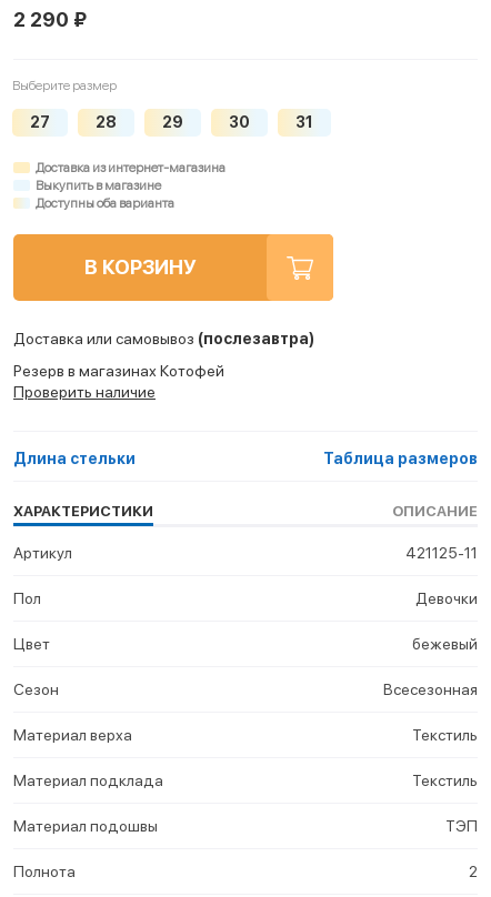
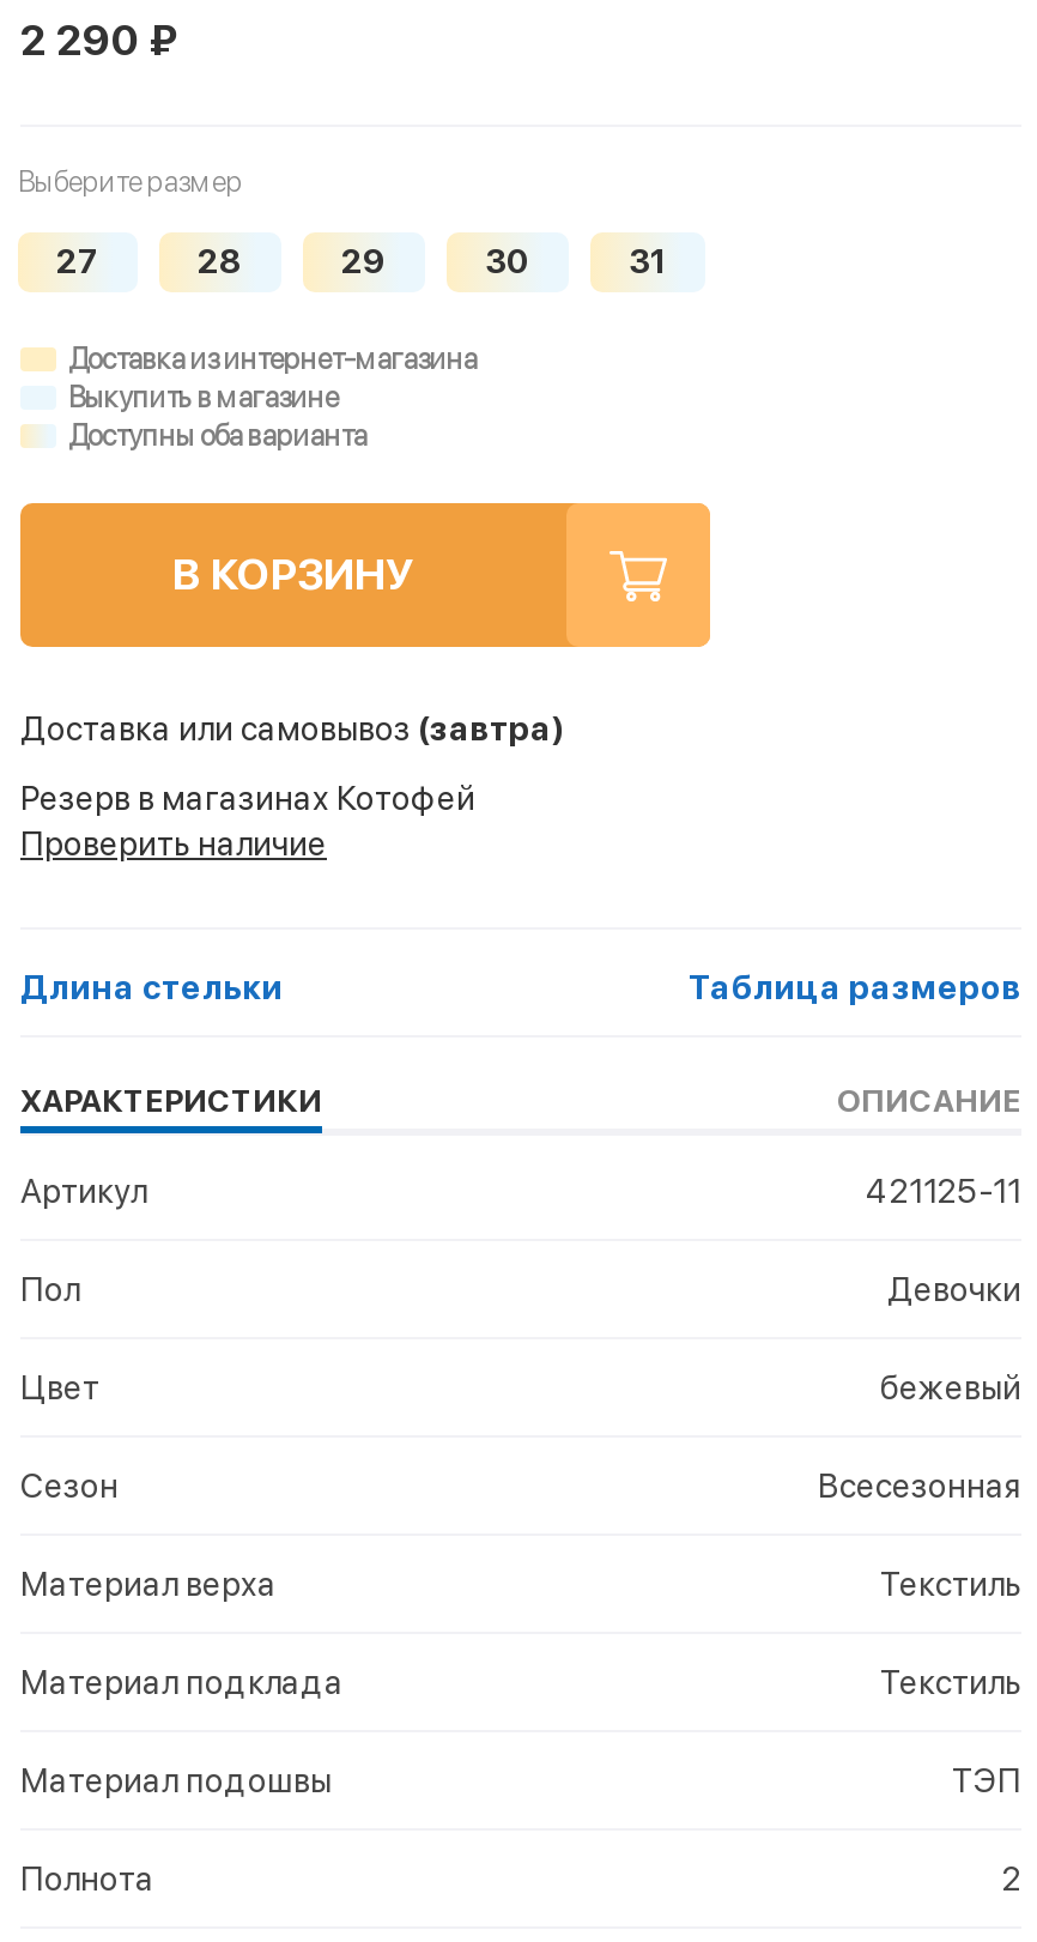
[13,330,314,348] Доставка или самовывоз (послезавтра) -> [20,710,564,748] Доставка или самовывоз (завтра)

